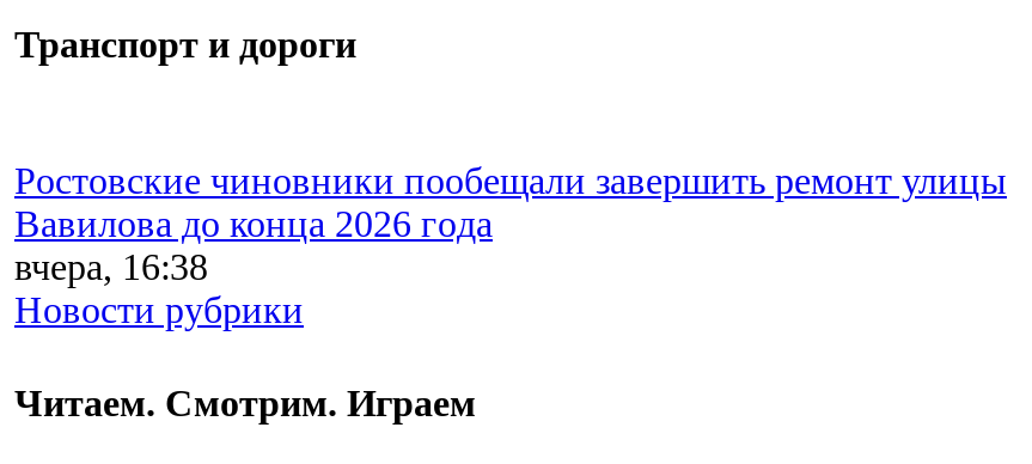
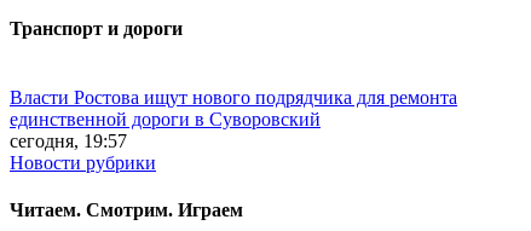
[14,160,1007,287] Ростовские чиновники пообещали завершить ремонт улицы | Вавилова до конца 2026 года | вчера, 16:38 -> [10,87,457,151] Власти Ростова ищут нового подрядчика для ремонта | единственной дороги в Суворовский | сегодня, 19:57

